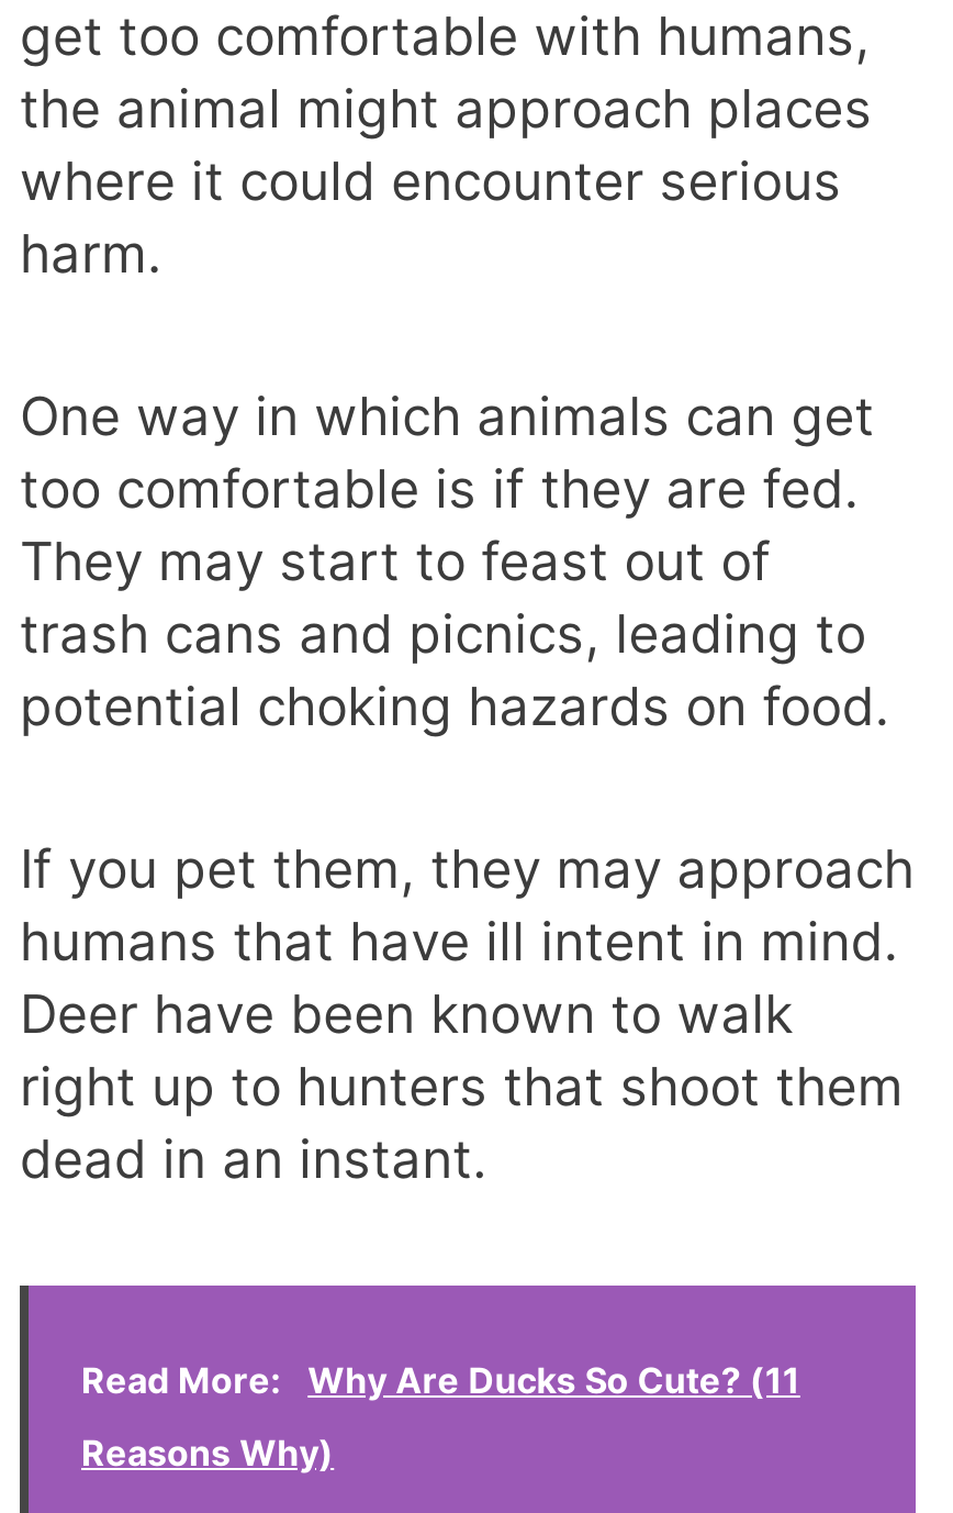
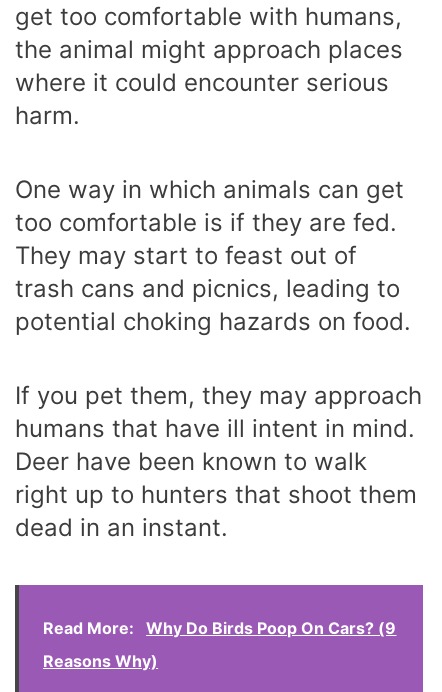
[308,1357,800,1401] Why Are Ducks So Cute? (11 -> [146,618,396,638] Why Do Birds Poop On Cars? (9

